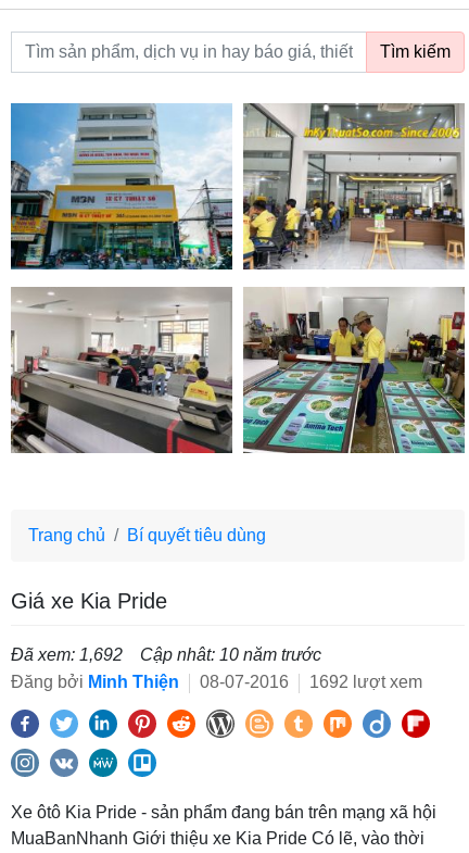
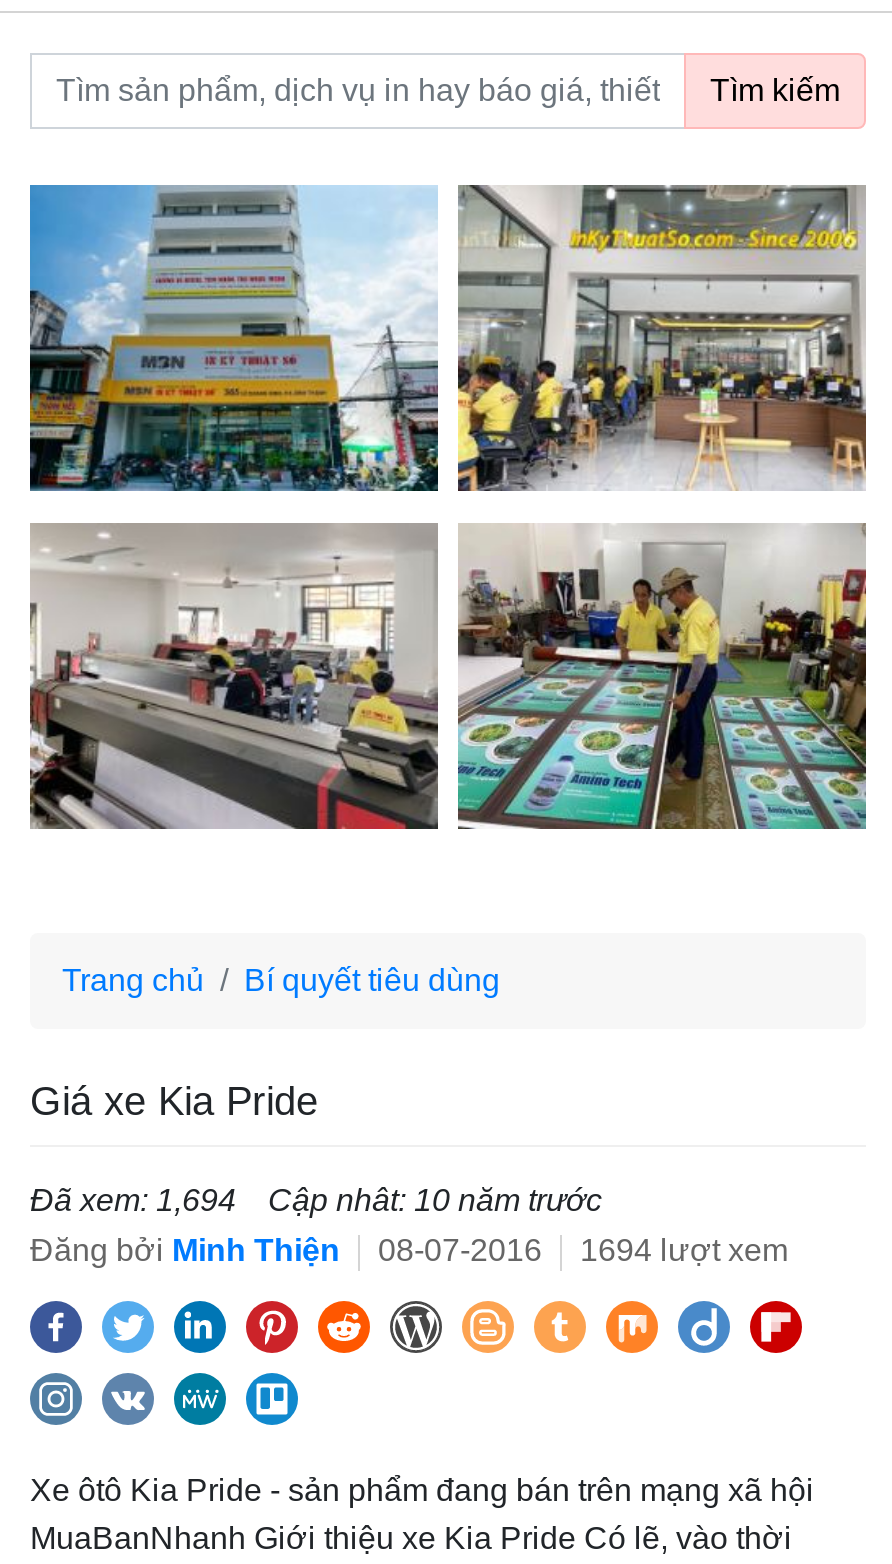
[11,645,321,664] Đã xem: 1,692 Cập nhât: 10 năm trước -> [30,1183,602,1217] Đã xem: 1,694 Cập nhât: 10 năm trước
[11,673,422,691] Đăng bởi Minh Thiện 08-07-2016 1692 lượt xem -> [30,1233,788,1267] Đăng bởi Minh Thiện 08-07-2016 1694 lượt xem

